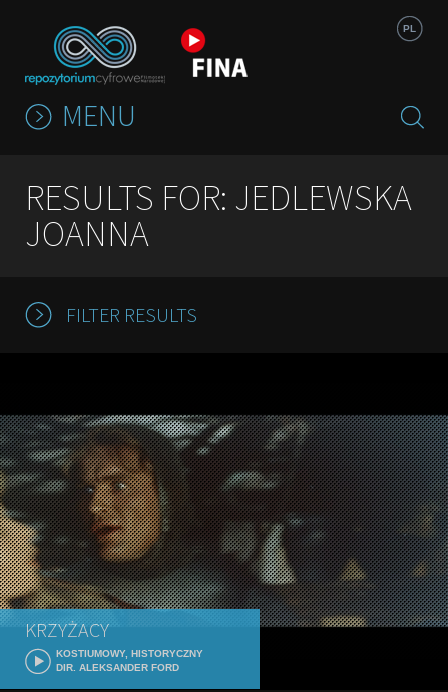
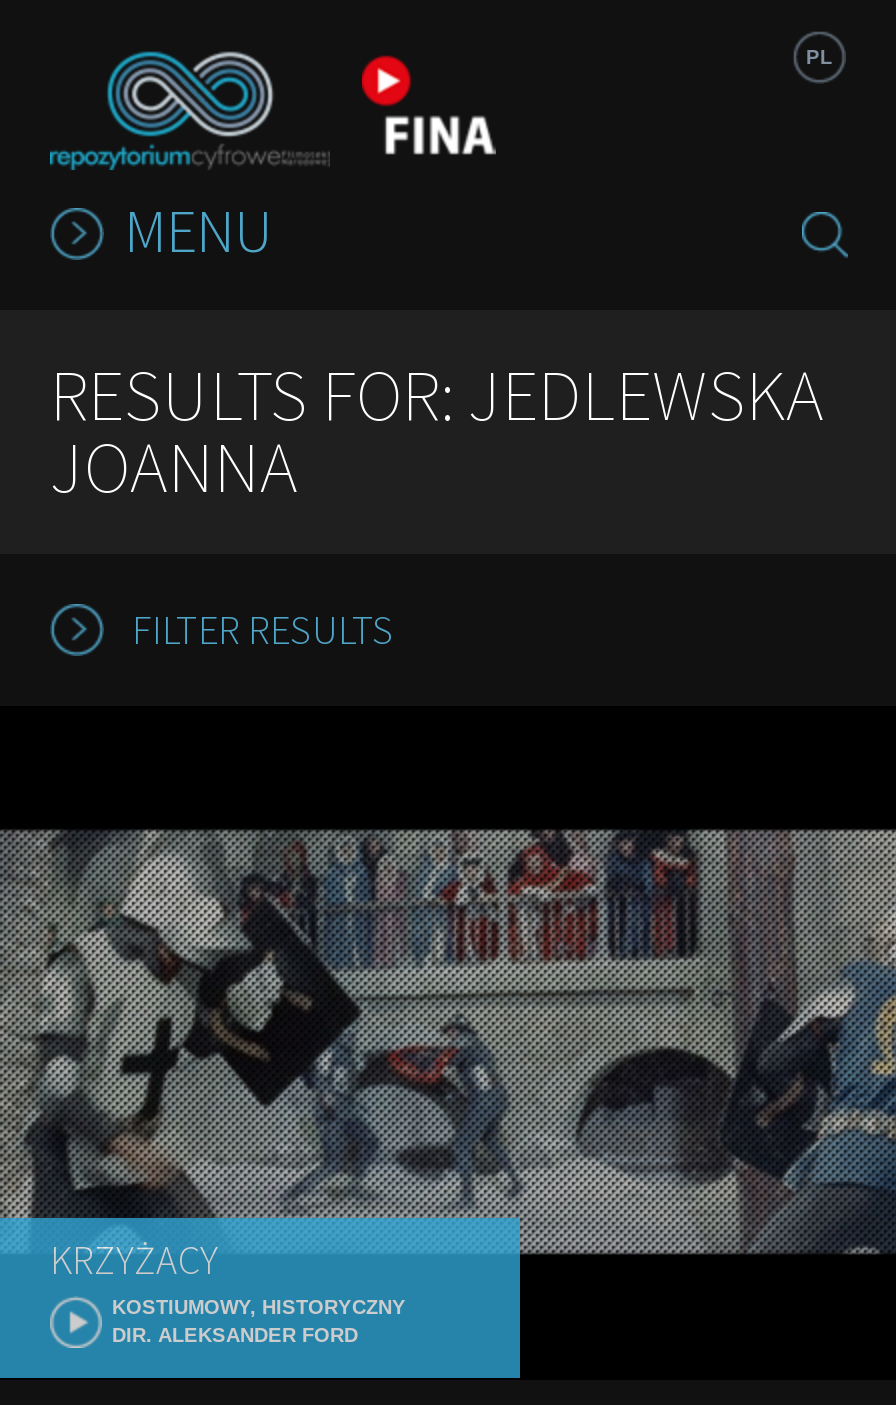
[3,416,445,627] [image] -> [6,830,890,1254] [image]

